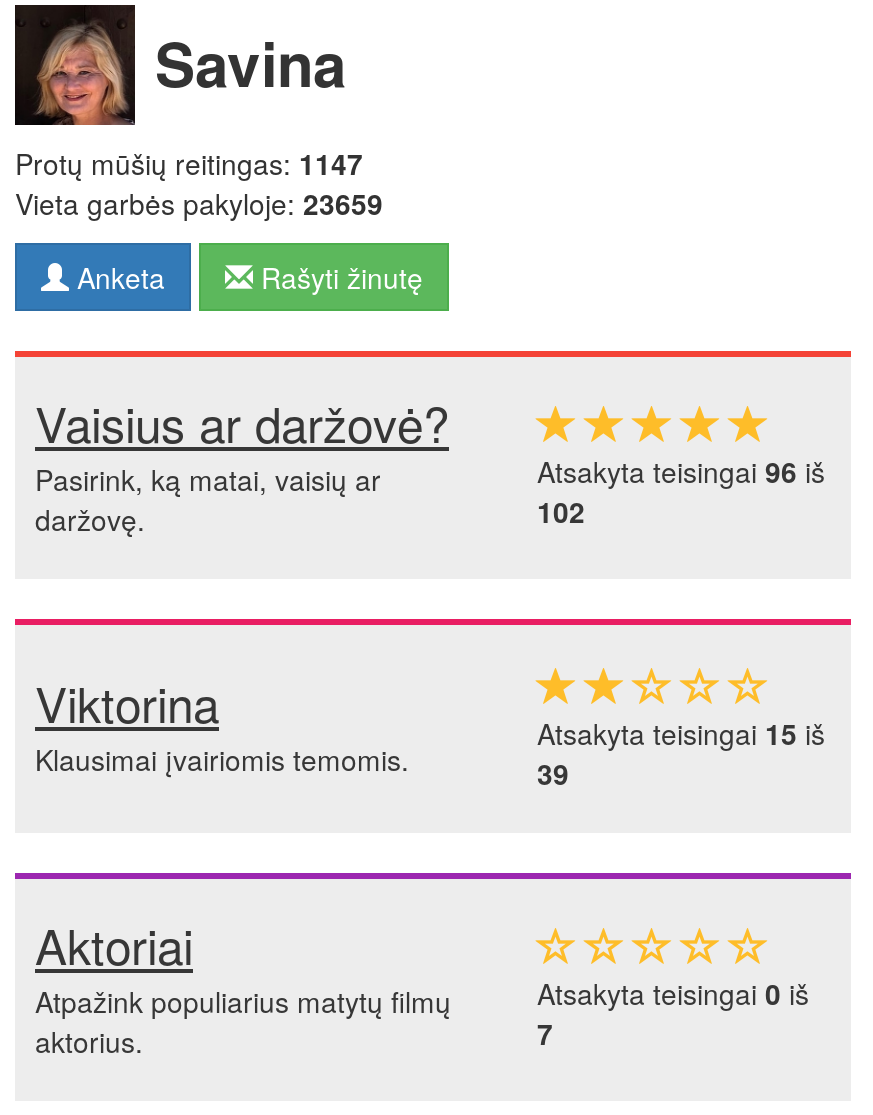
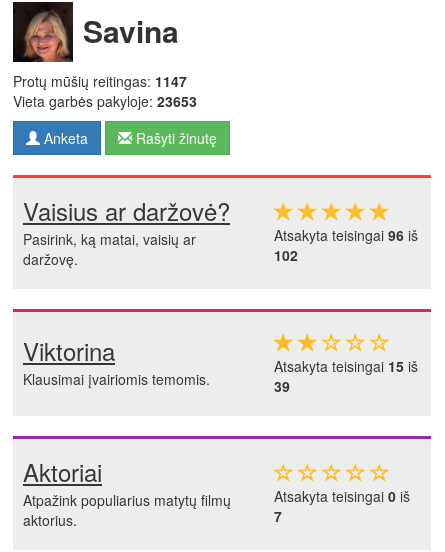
[15,183,383,223] Vieta garbės pakyloje: 23659 -> [13,91,197,111] Vieta garbės pakyloje: 23653

